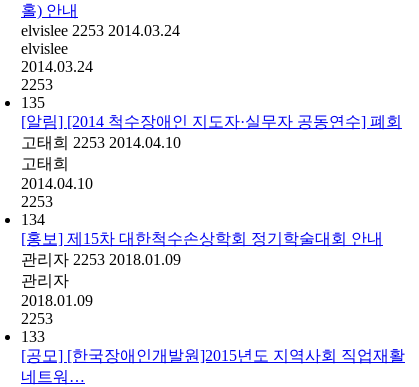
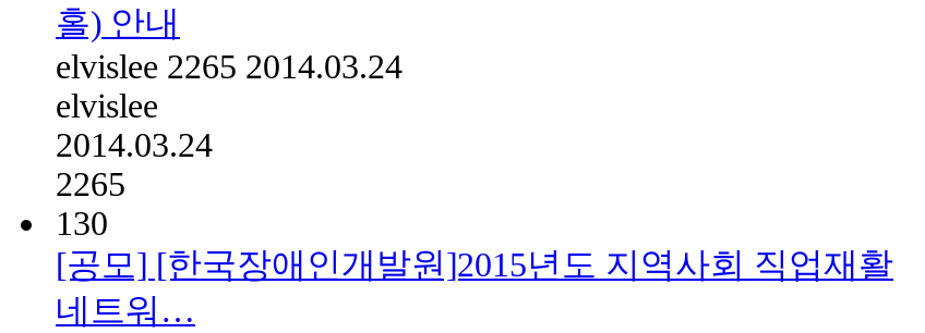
[21,22,180,39] elvislee 2253 2014.03.24 -> [56,48,403,85] elvislee 2265 2014.03.24
[21,76,402,345] 2253 | 135 | [알림] [2014 척수장애인 지도자·실무자 공동연수] 폐회 | 고태희 2253 2014.04.10 | 고태희 | 2014.04.10 | 2253 | 134 | [홍보] 제15차 대한척수손상학회 정기학술대회 안내 | 관리자 2253 2018.01.09 | 관리자 | 2018.01.09 | 2253 | 133 -> [56,165,125,242] 2265 | 130

